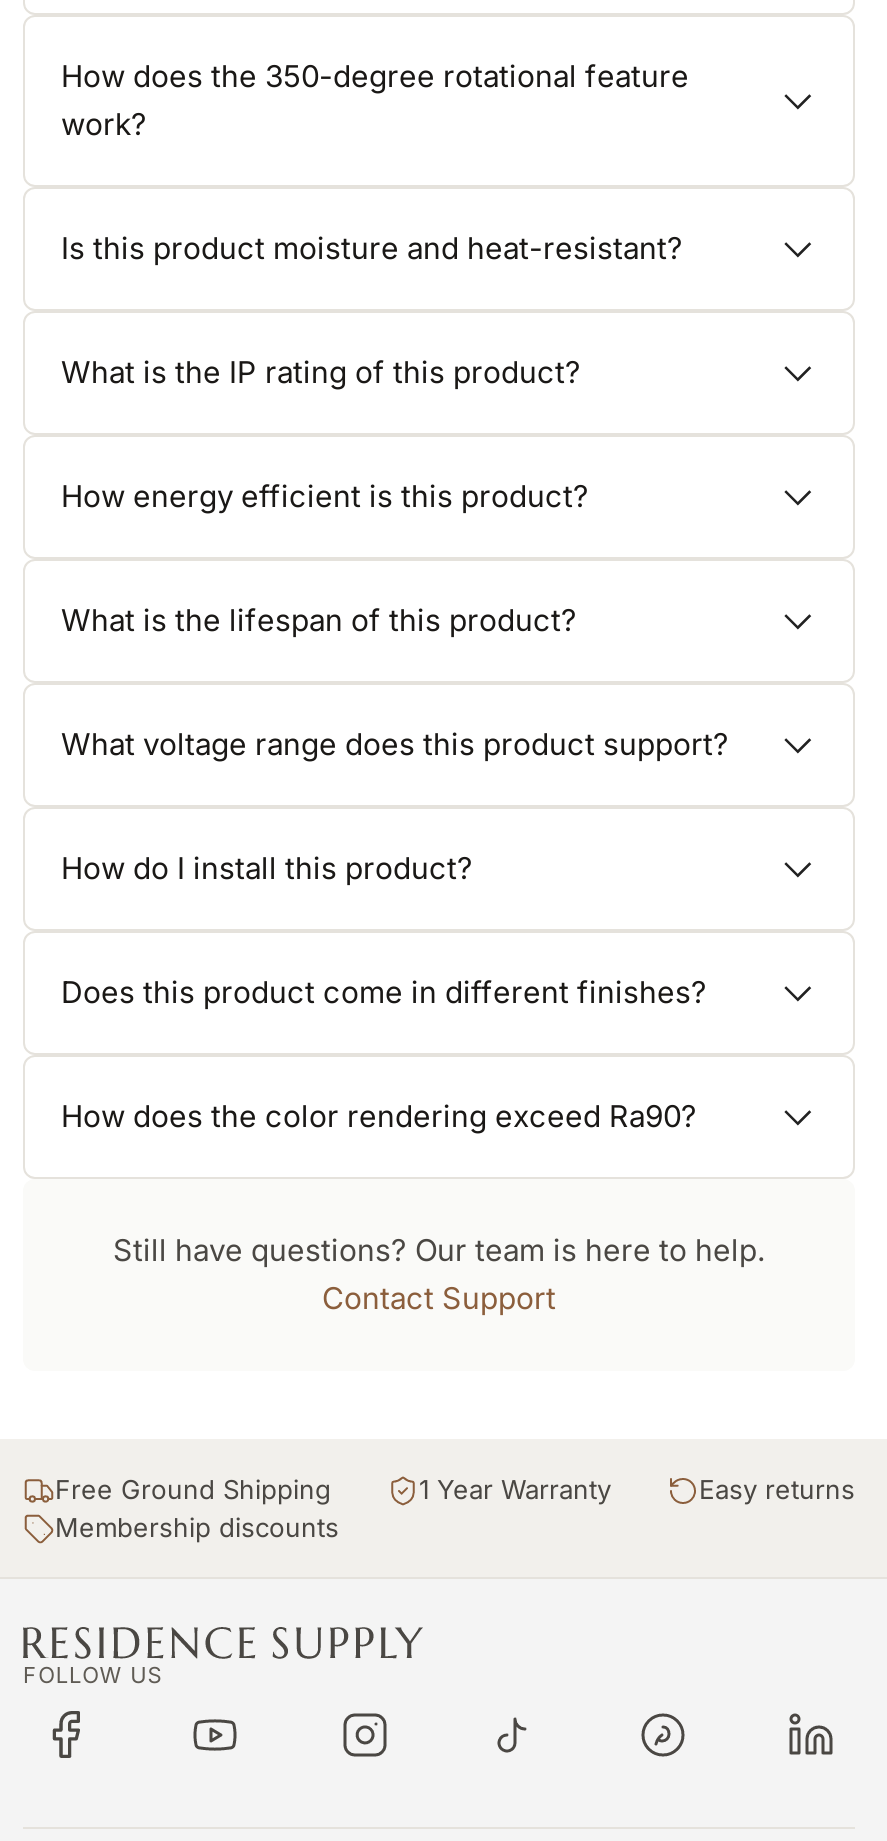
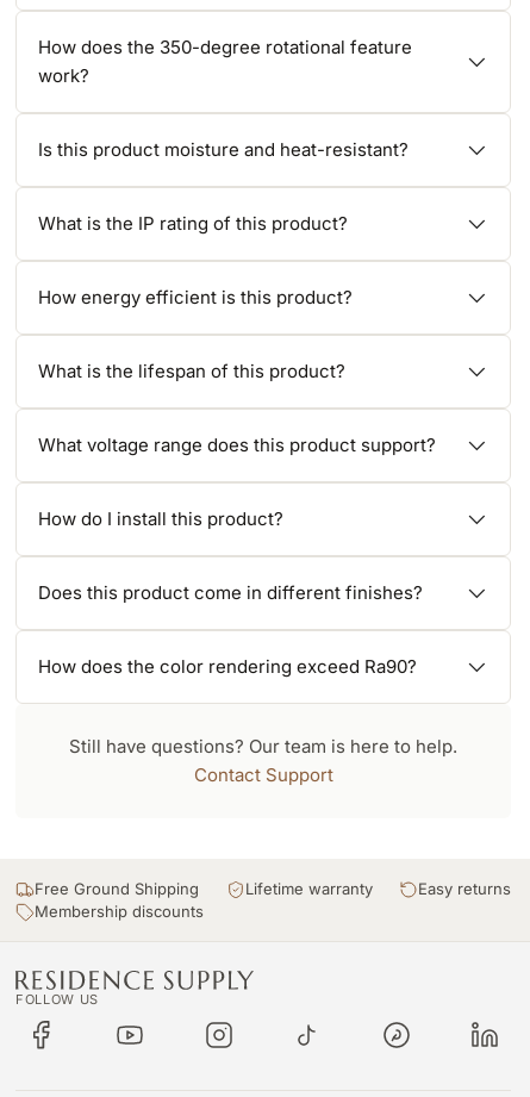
[419,1473,611,1505] 1 Year Warranty -> [245,879,372,898] Lifetime warranty

